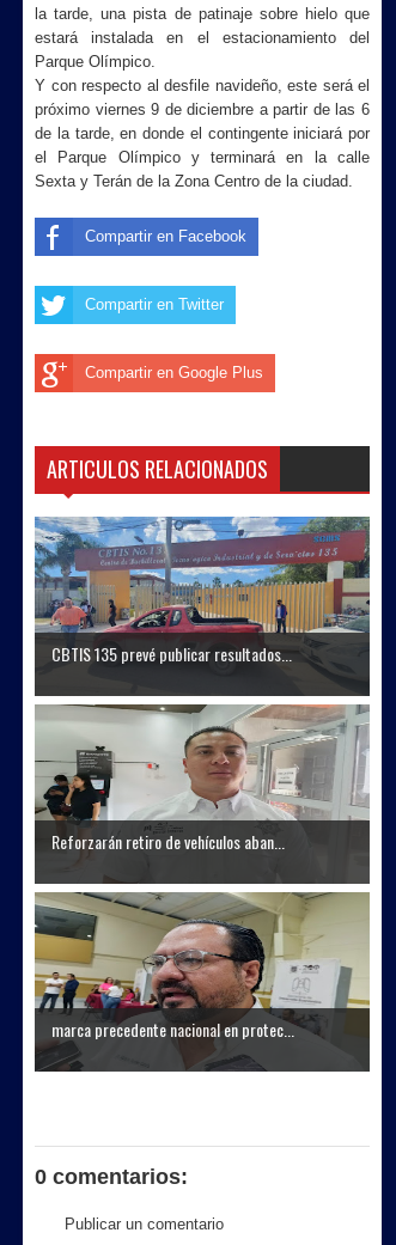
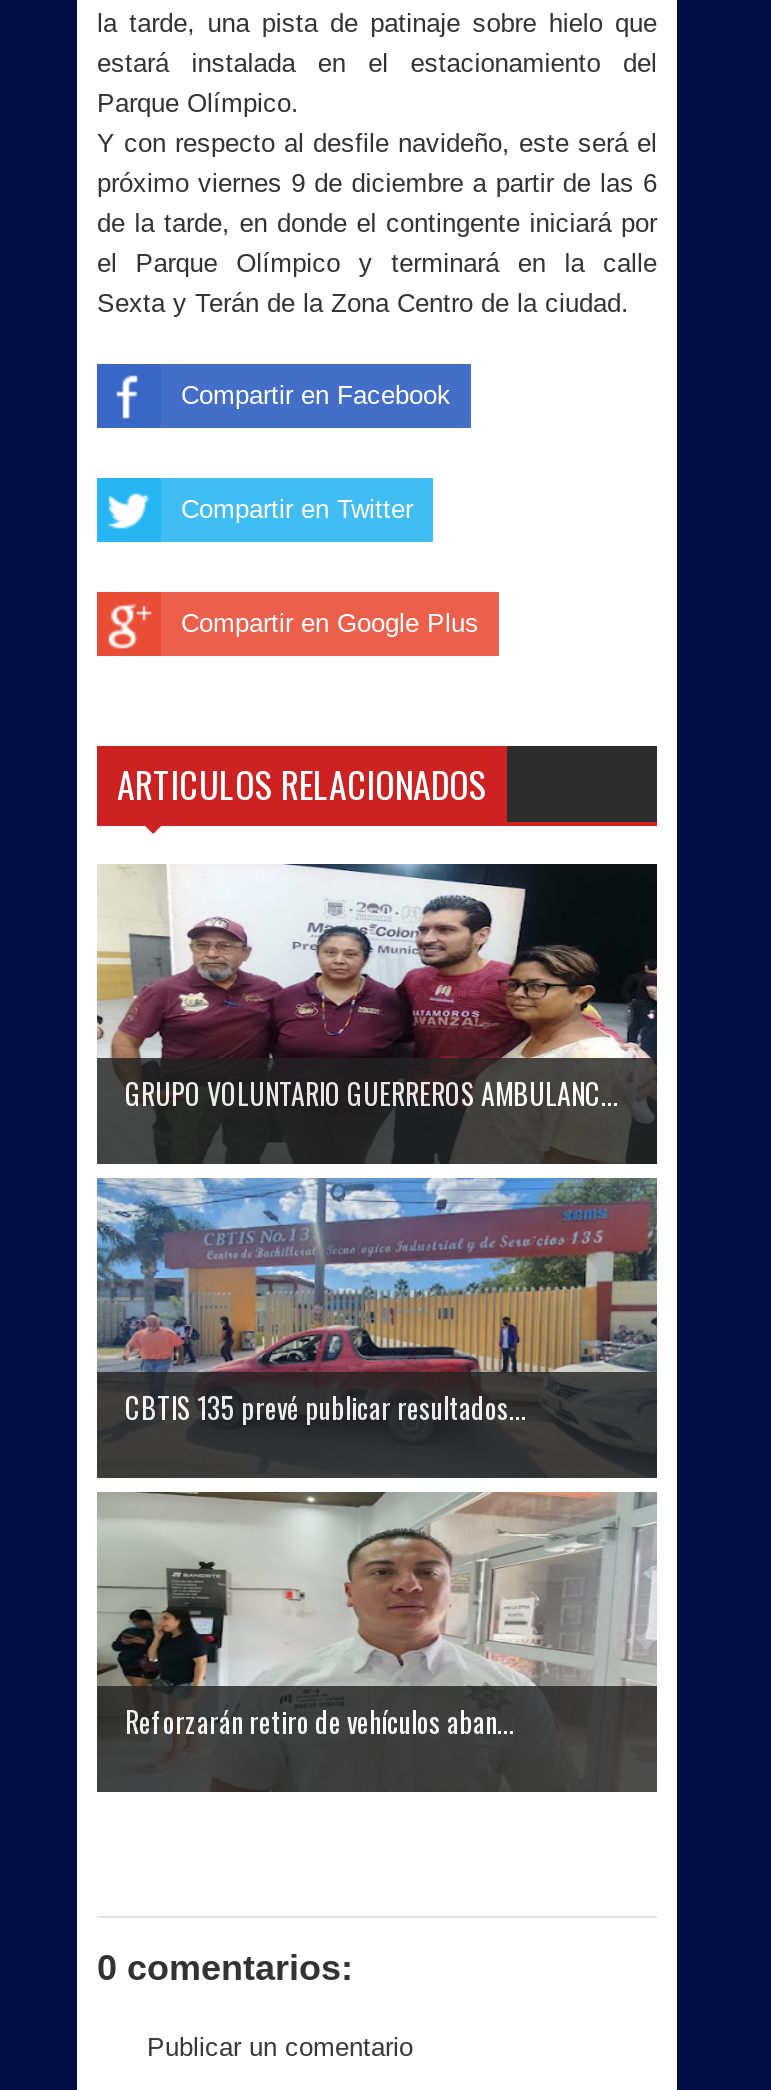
none -> [95,862,657,1114] [image] | GRUPO VOLUNTARIO GUERREROS AMBULANC...
moved [51,641,292,854] -> [125,1386,527,1742]: CBTIS 135 prevé publicar resultados... | Reforzarán retiro de vehículos aban...
[35,891,370,1042] [image] | marca precedente nacional en protec... -> none

